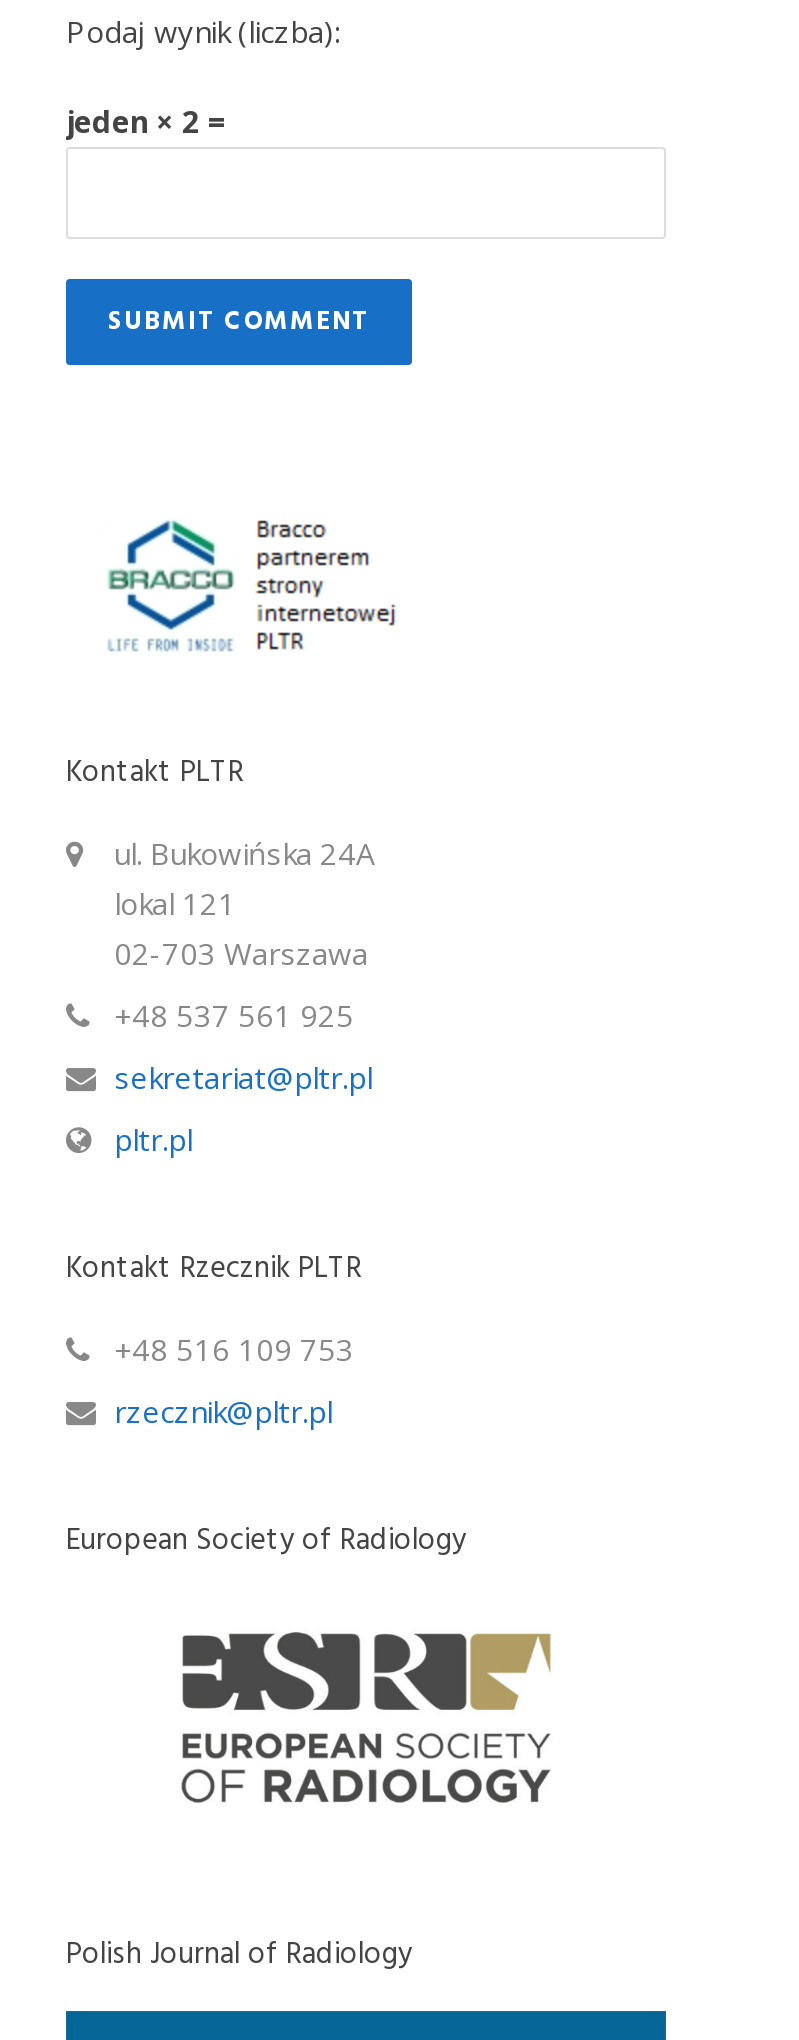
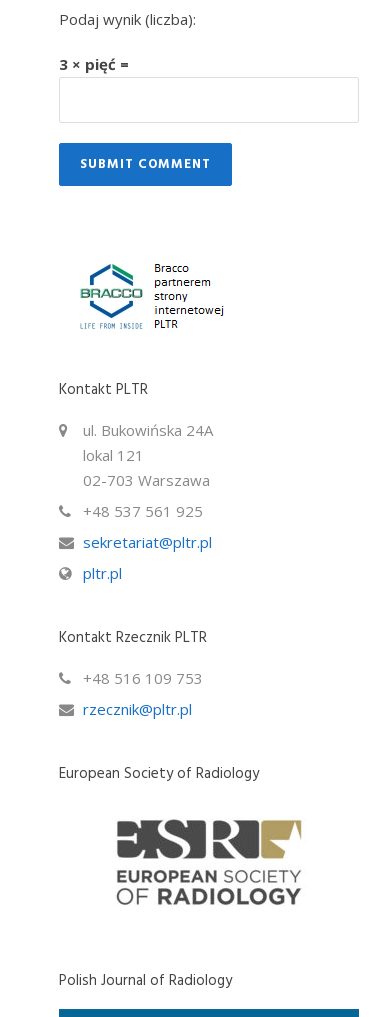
[66,101,226,141] jeden × 2 = -> [59,54,129,74] 3 × pięć =

